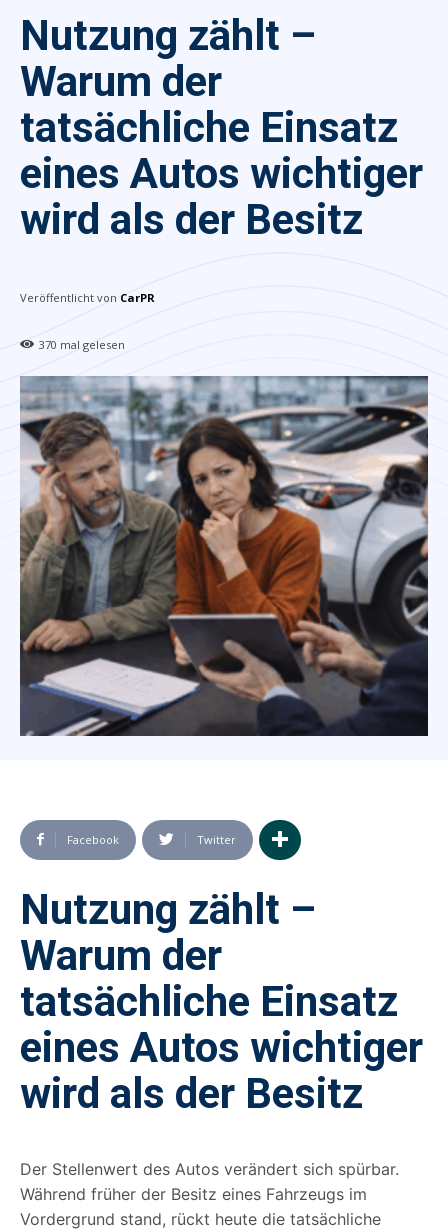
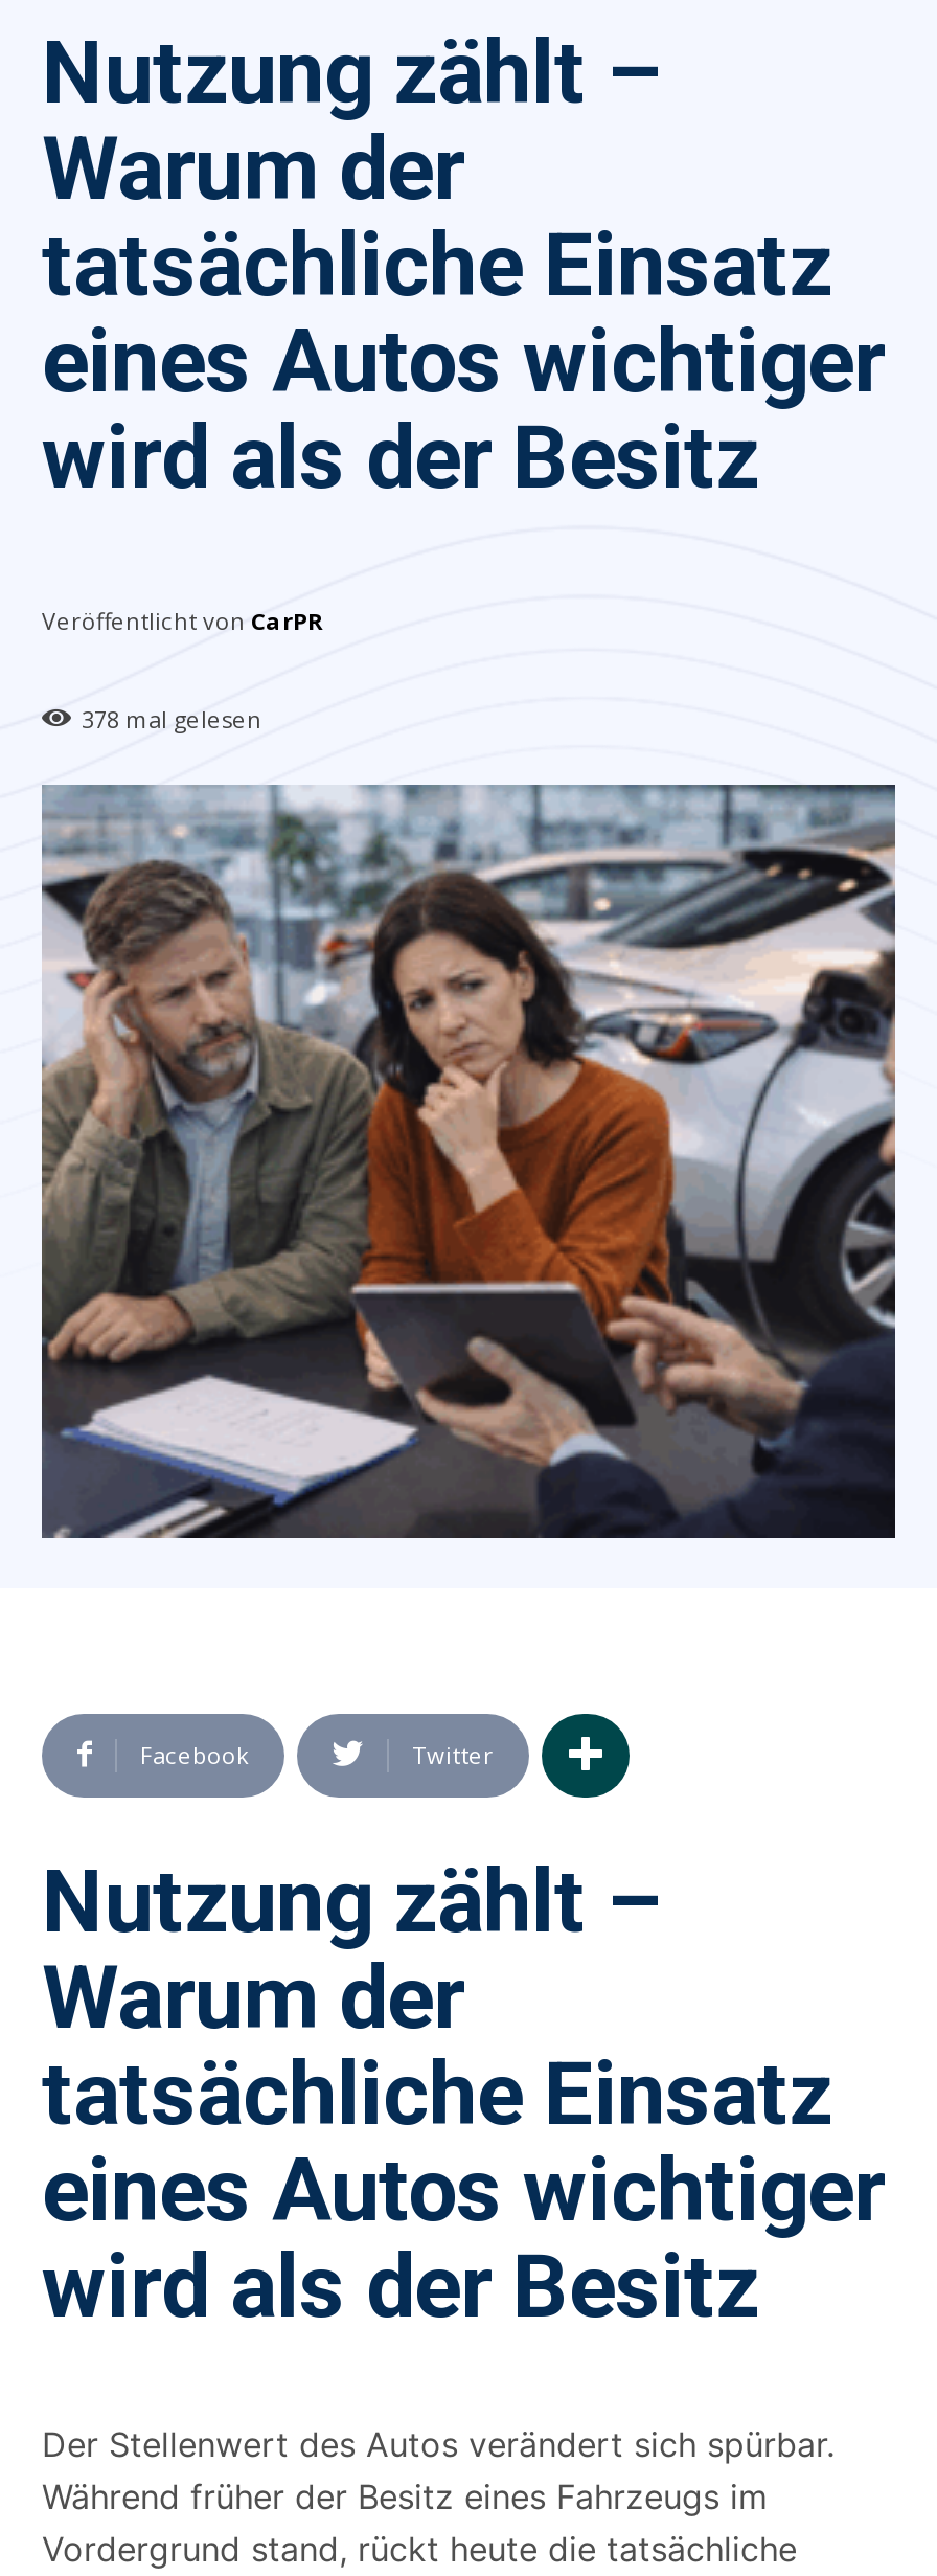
[39,337,125,352] 370 mal gelesen -> [82,702,261,734] 378 mal gelesen

